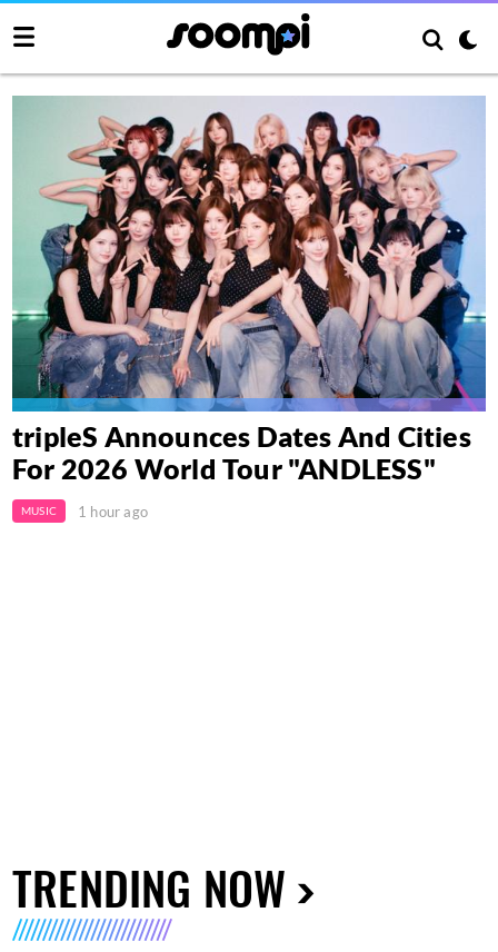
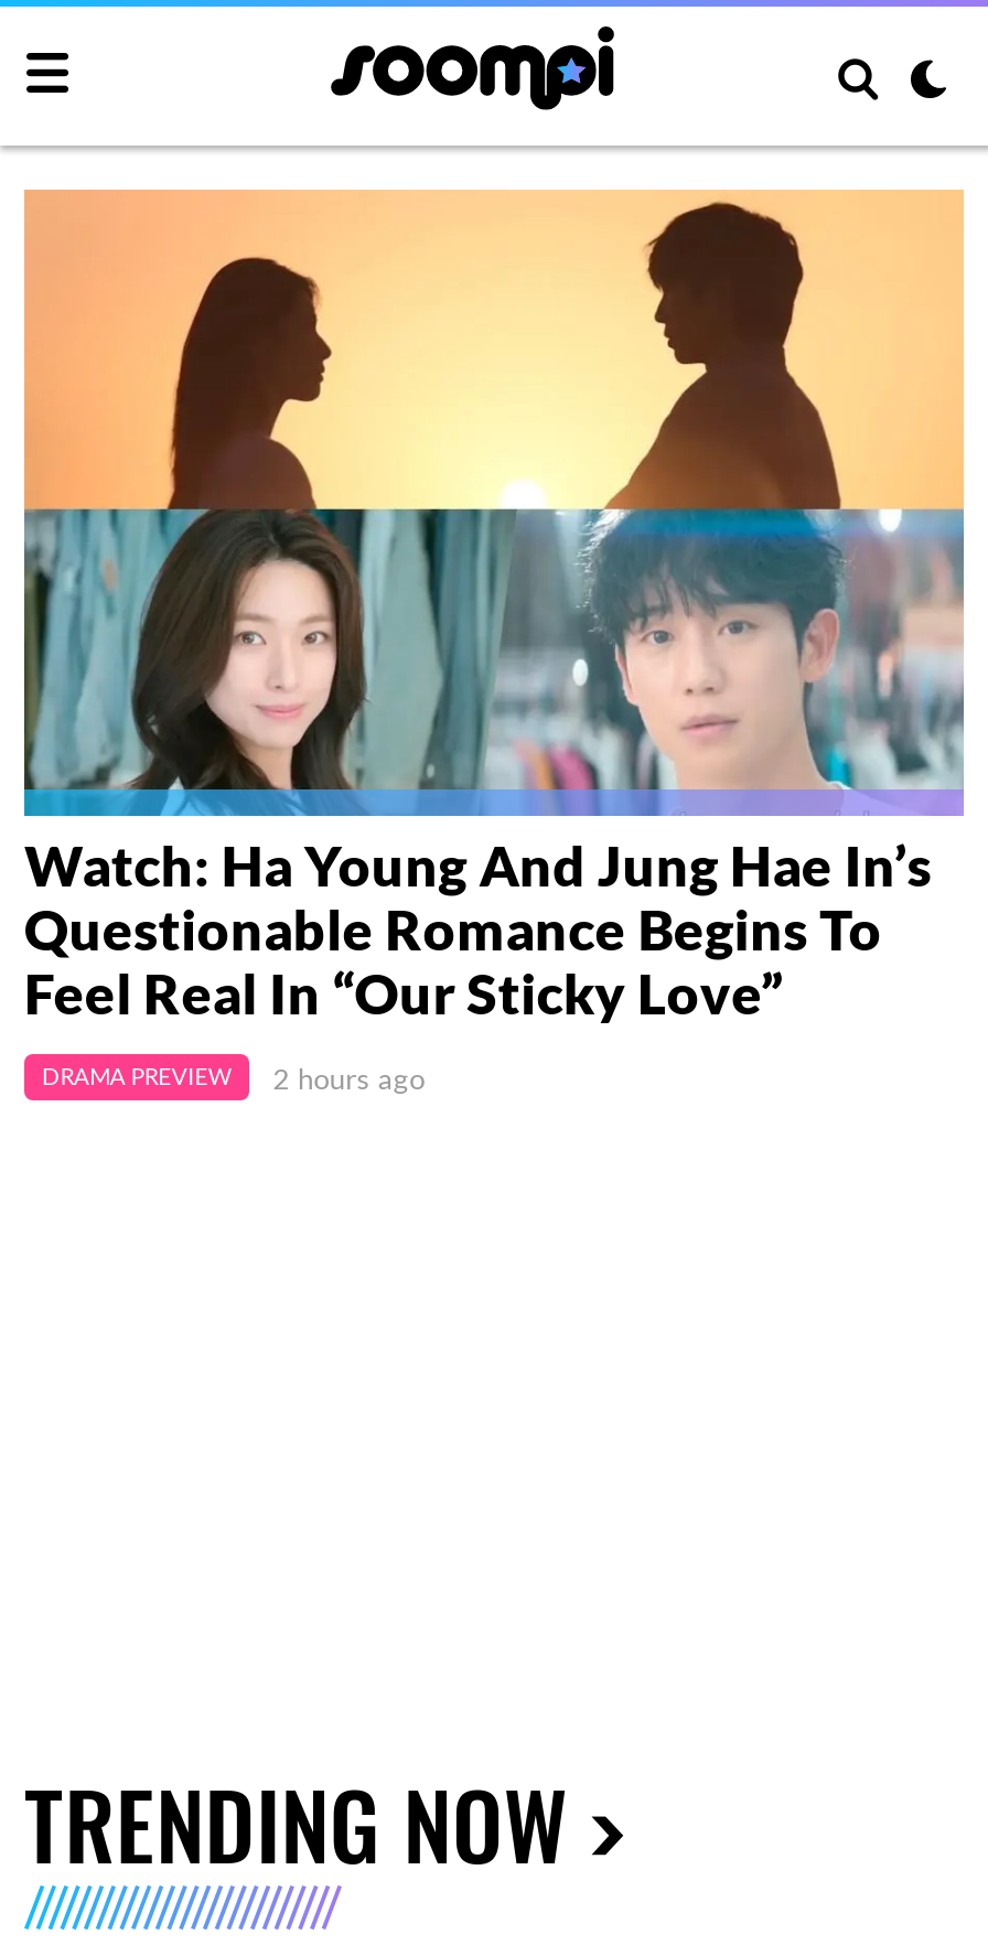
[12,96,486,485] [image] | tripleS Announces Dates And Cities | For 2026 World Tour "ANDLESS" -> [24,187,966,1025] [image] | Watch: Ha Young And Jung Hae In’s | Questionable Romance Begins To | Feel Real In “Our Sticky Love”
[21,502,148,520] MUSIC | 1 hour ago -> [42,1060,425,1095] DRAMA PREVIEW | 2 hours ago

